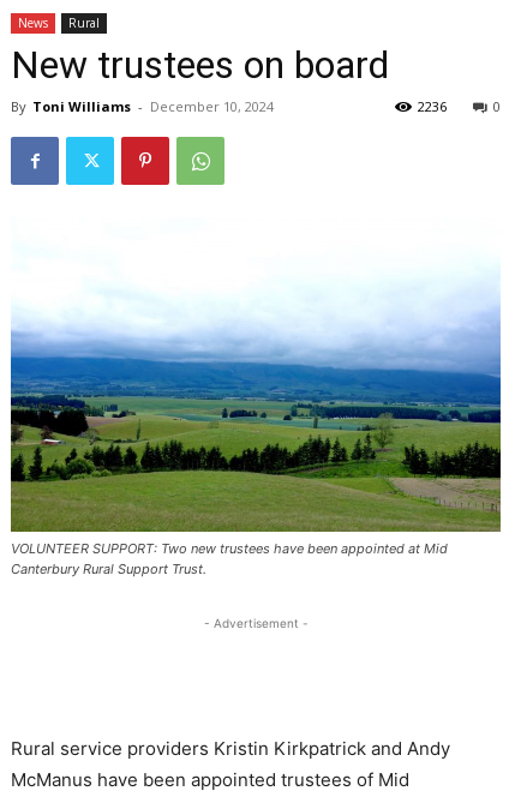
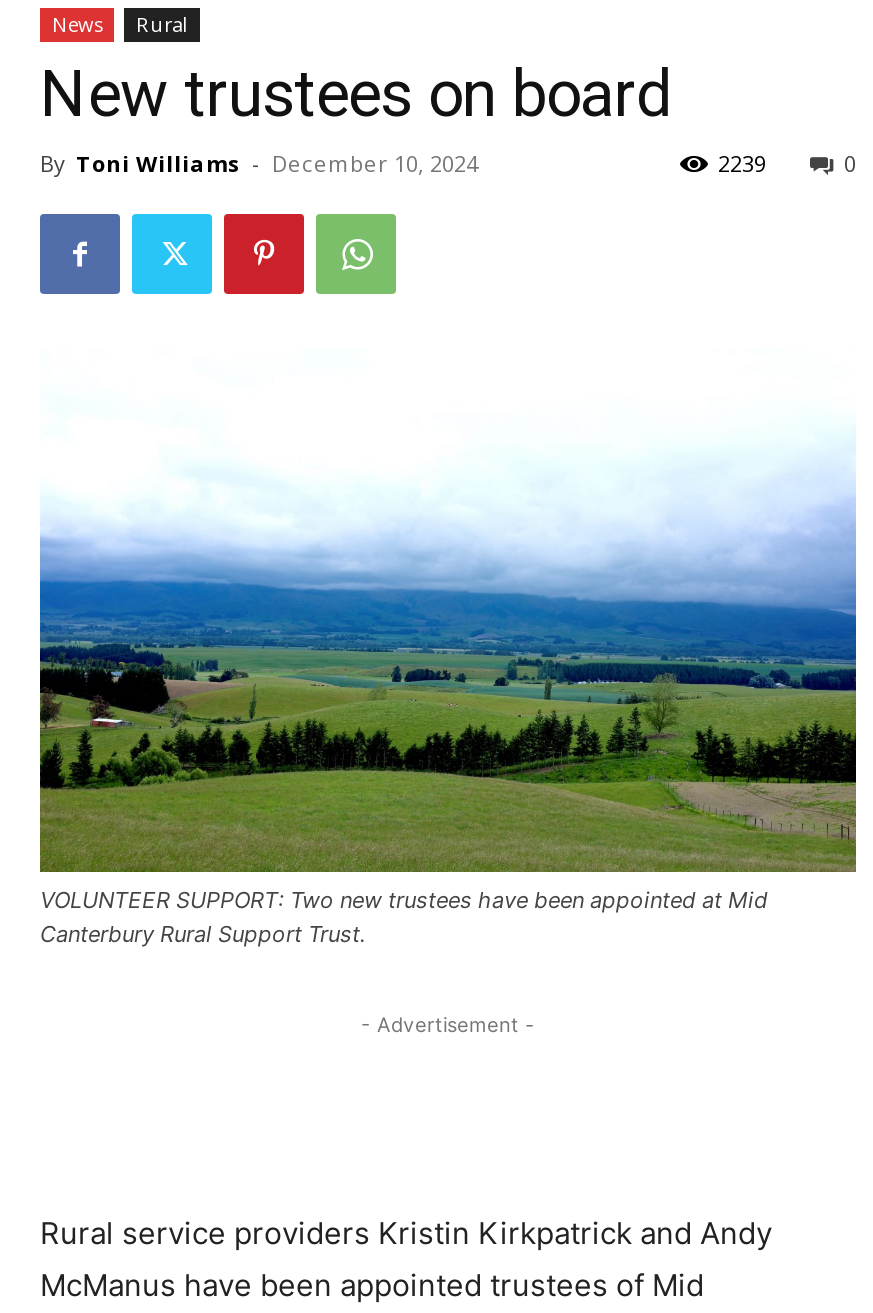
[418,97,447,115] 2236 -> [718,148,766,178] 2239

